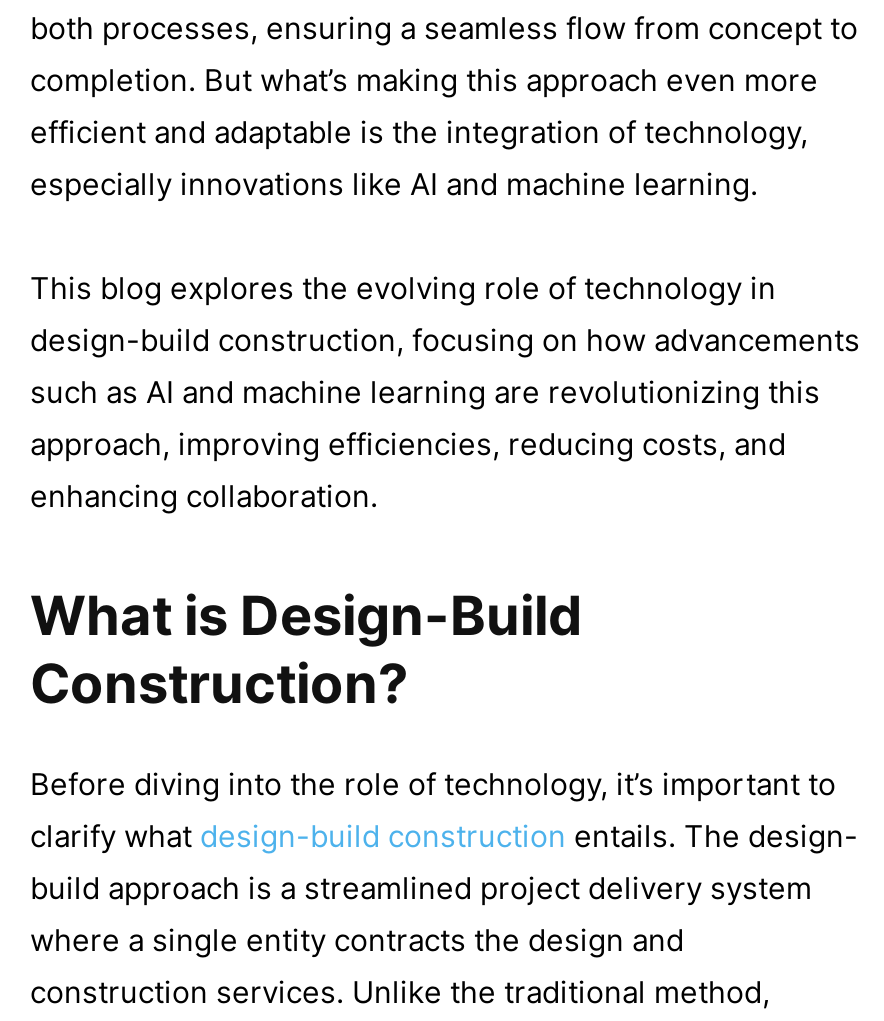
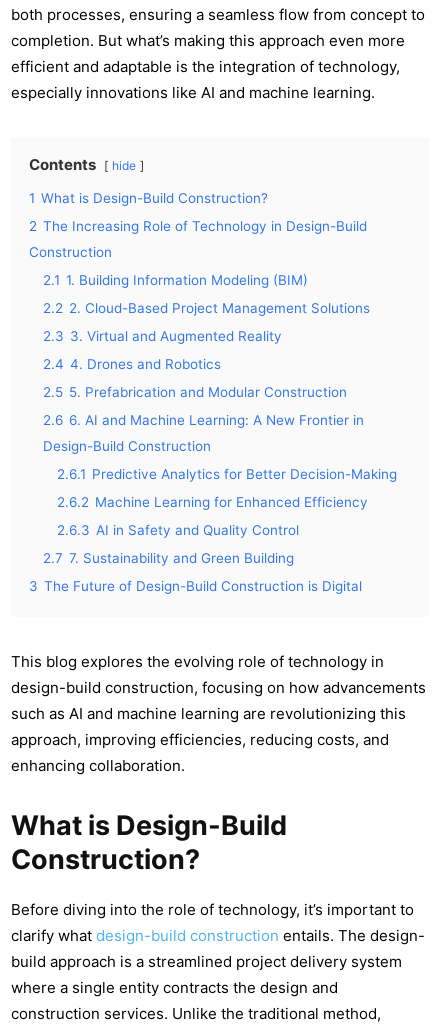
none -> [29,155,397,594] Contents | hide | 1 What is Design-Build Construction? | 2 The Increasing Role of Technology in Design-Build | Construction | 2.1 1. Building Information Modeling (BIM) | 2.2 2. Cloud-Based Project Management Solutions | 2.3 3. Virtual and Augmented Reality | 2.4 4. Drones and Robotics | 2.5 5. Prefabrication and Modular Construction | 2.6 6. AI and Machine Learning: A New Frontier in | Design-Build Construction | 2.6.1 Predictive Analytics for Better Decision-Making | 2.6.2 Machine Learning for Enhanced Efficiency | 2.6.3 AI in Safety and Quality Control | 2.7 7. Sustainability and Green Building | 3 The Future of Design-Build Construction is Digital

